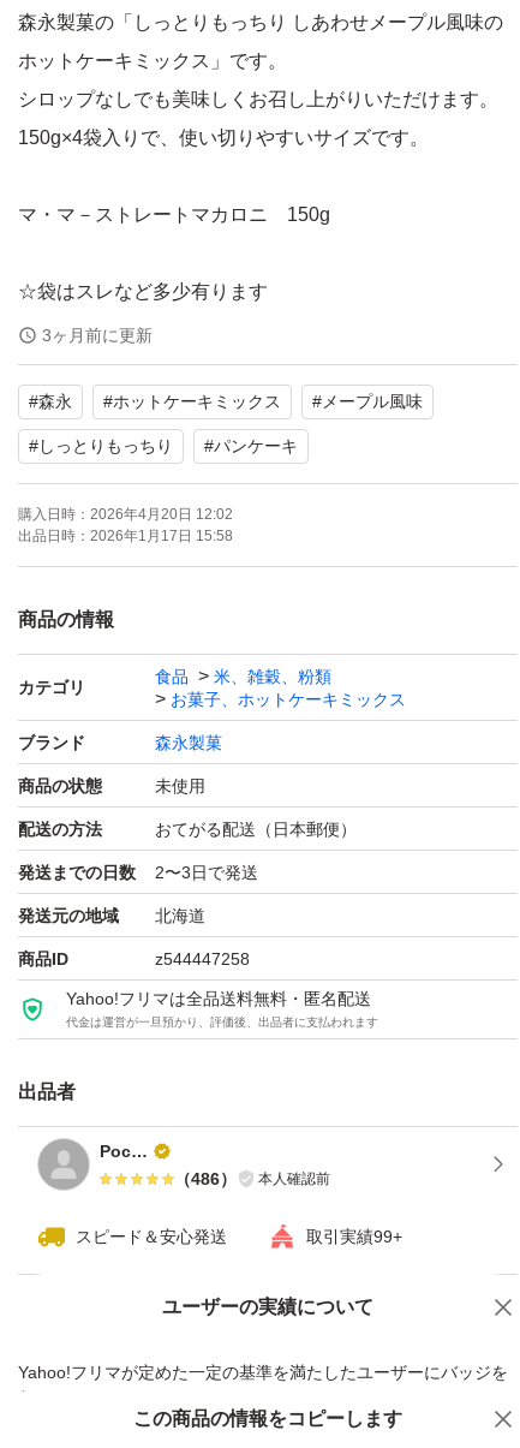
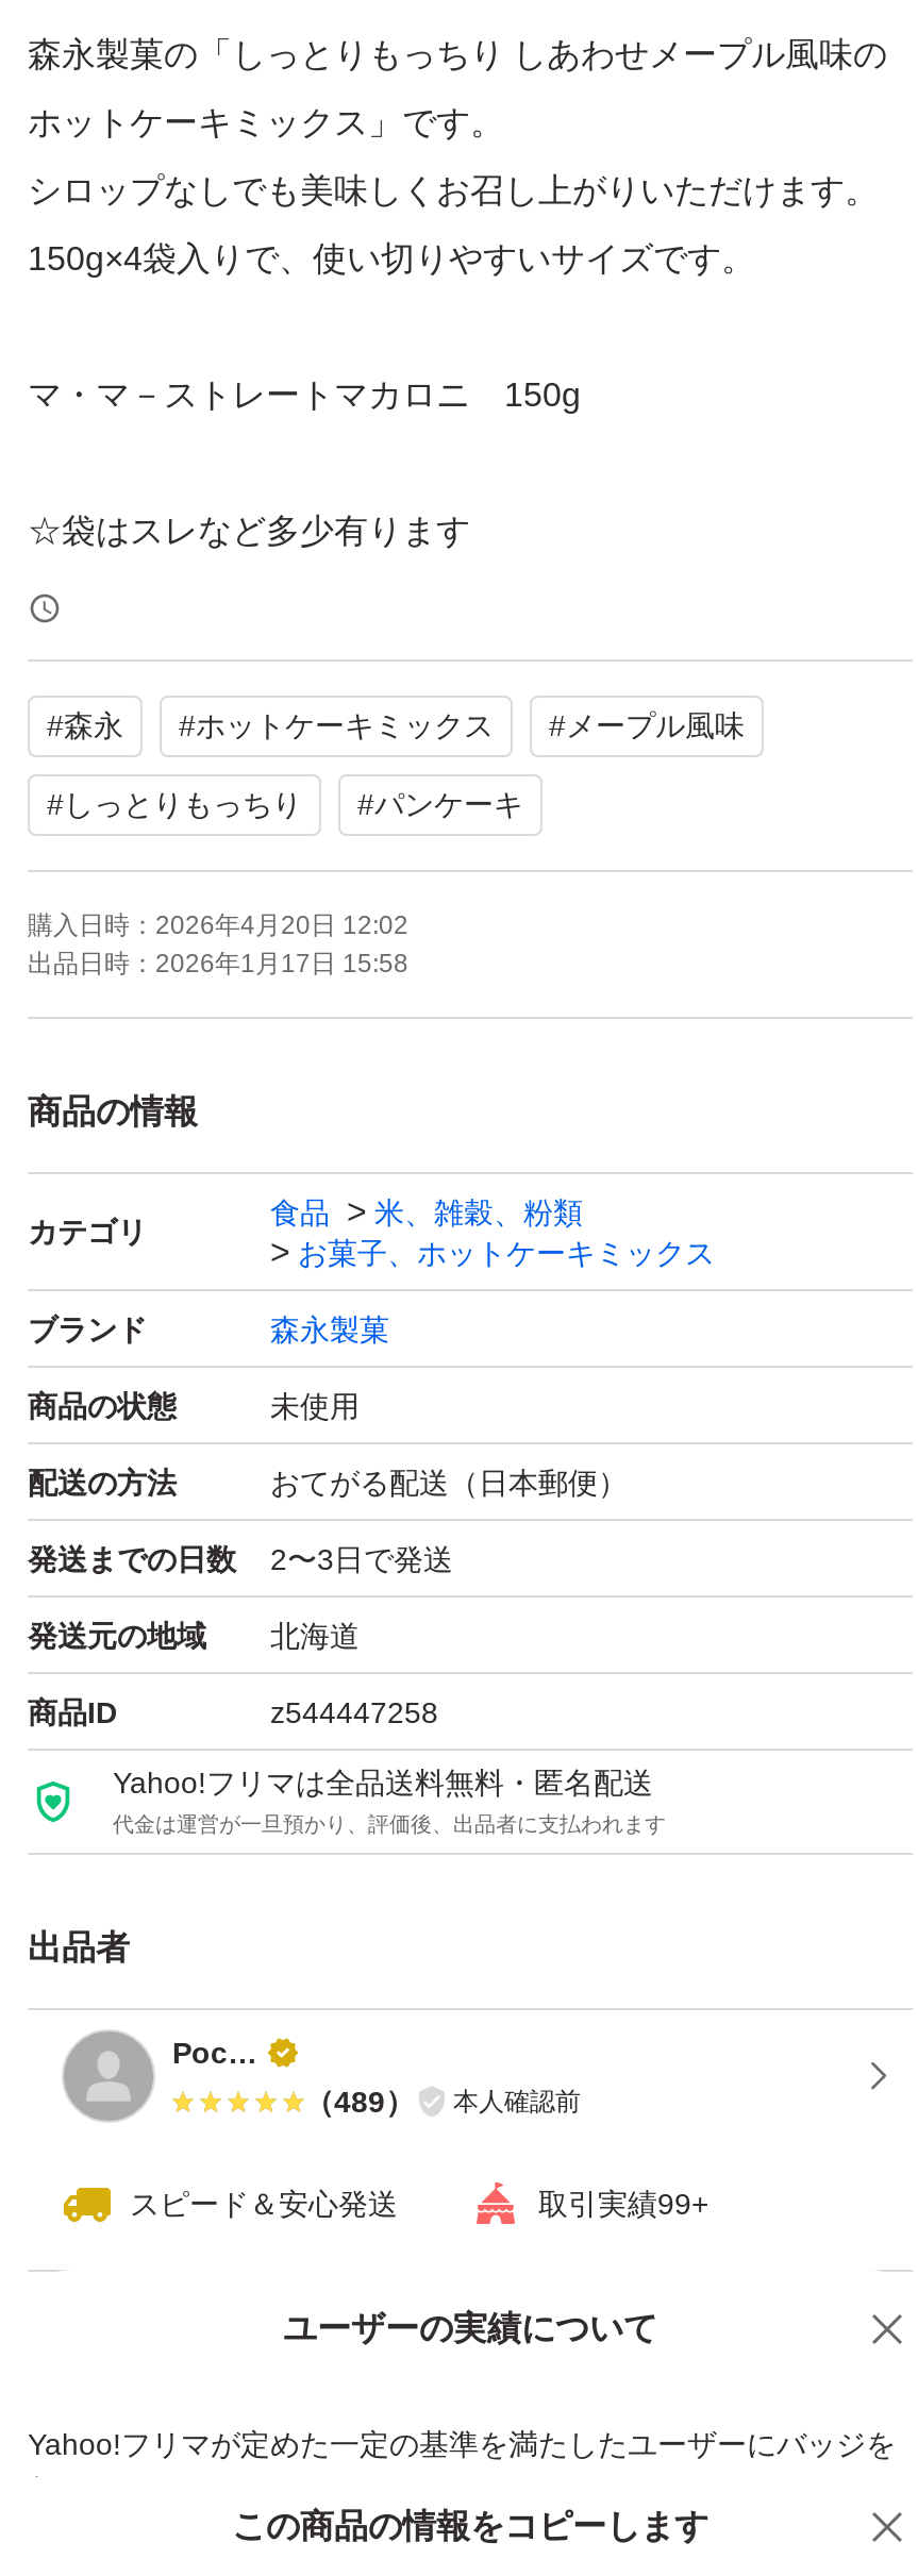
[42,326,153,345] 3ヶ月前に更新 -> none
[174,1169,330,1188] （486） 本人確認前 -> [304,2084,581,2118] （489） 本人確認前

